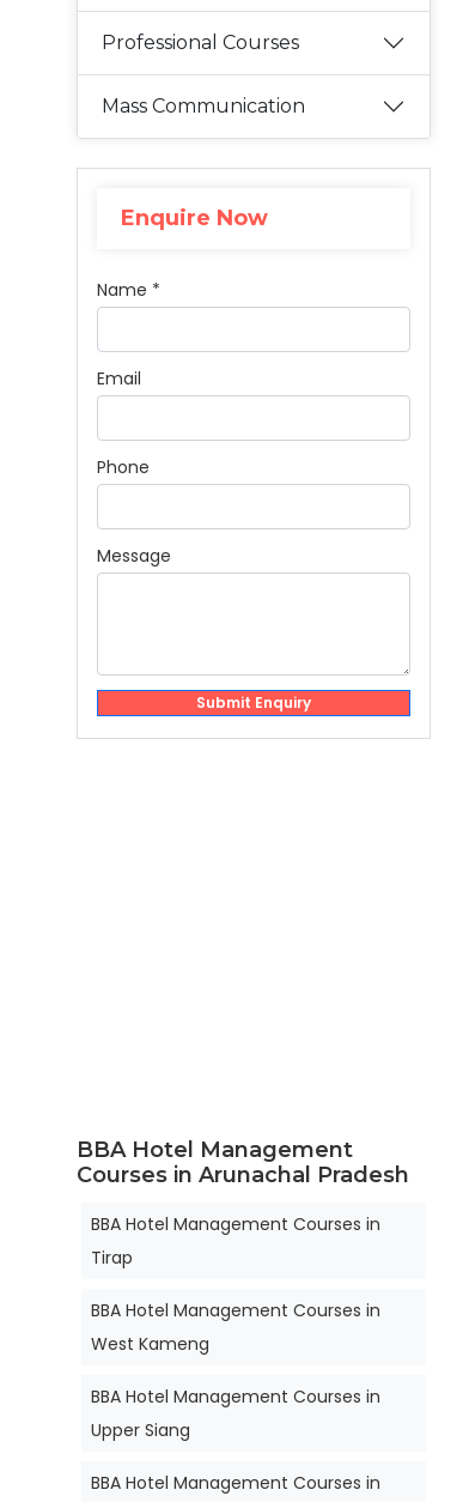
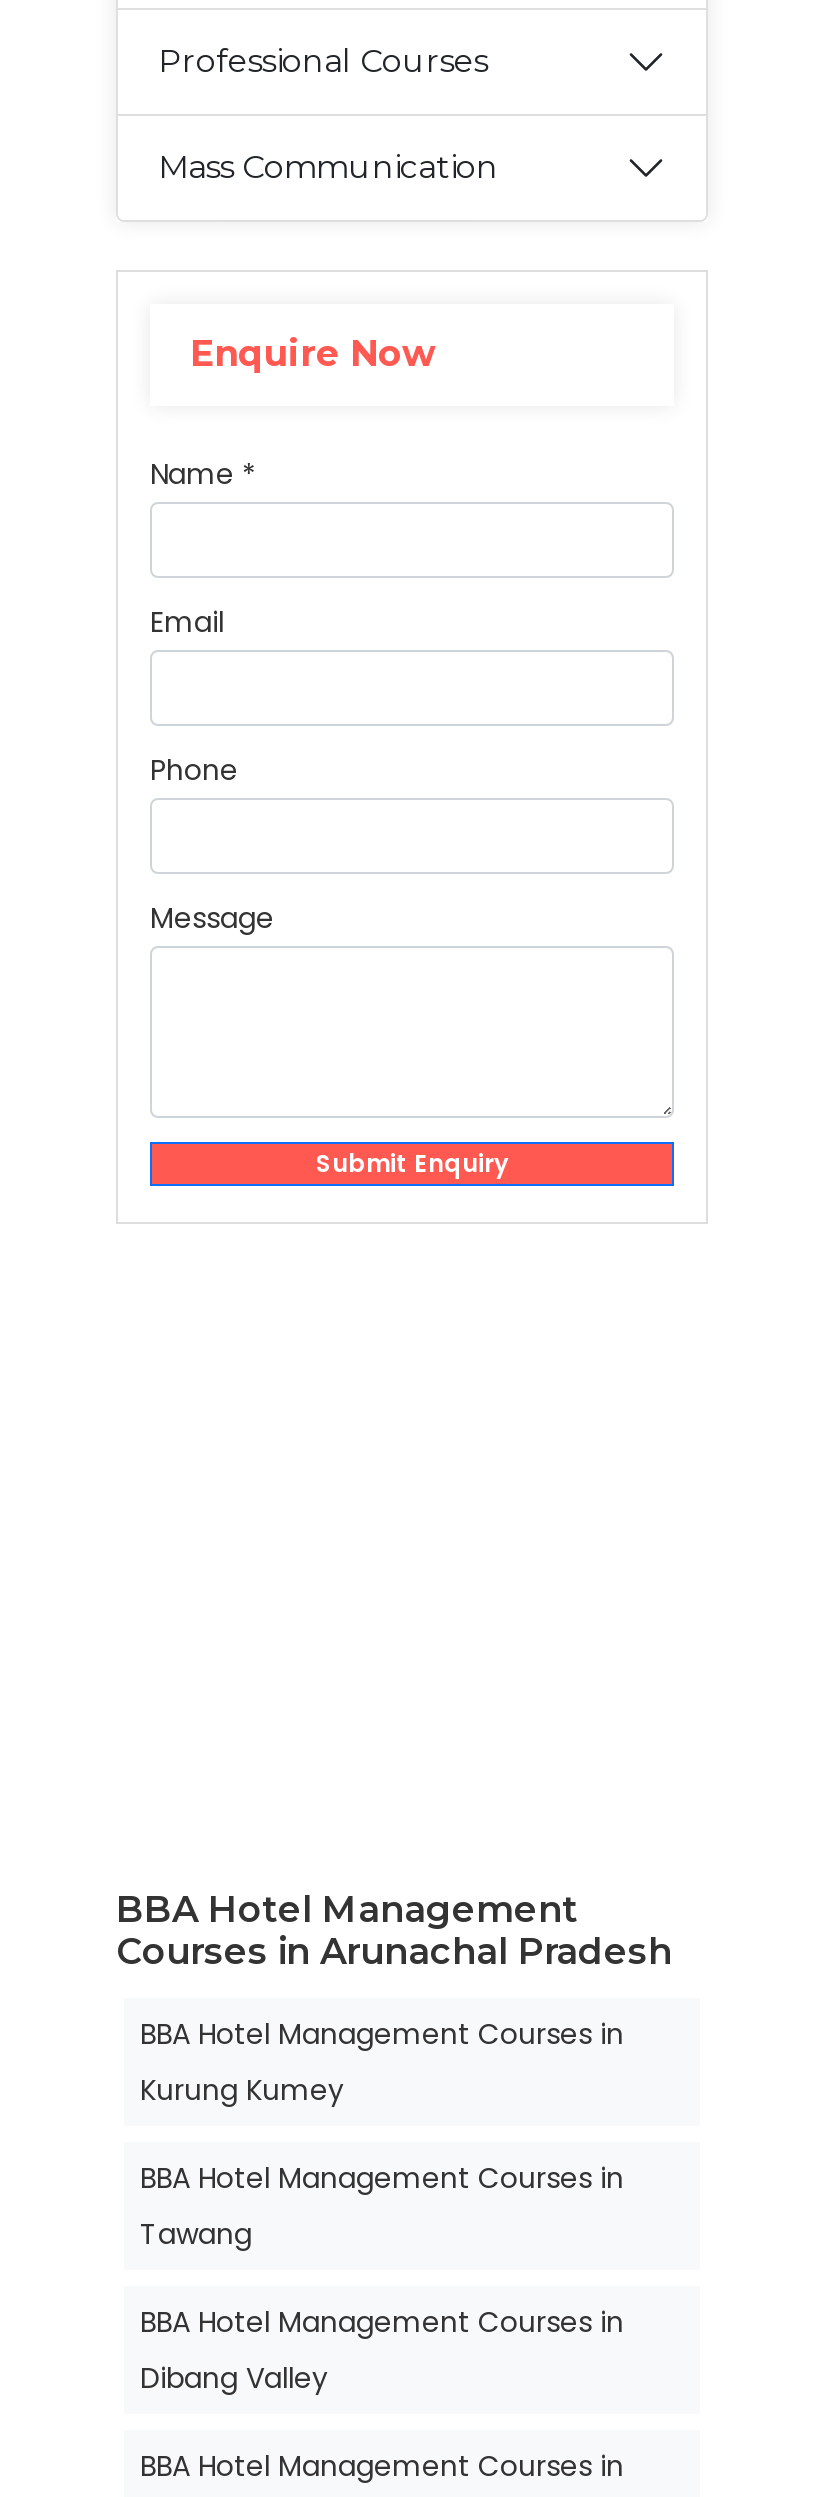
[91,1246,133,1270] Tirap -> [140,2070,344,2110] Kurung Kumey
[91,1332,209,1356] West Kameng -> [140,2214,252,2254] Tawang
[91,1418,190,1442] Upper Siang -> [140,2358,328,2398] Dibang Valley

